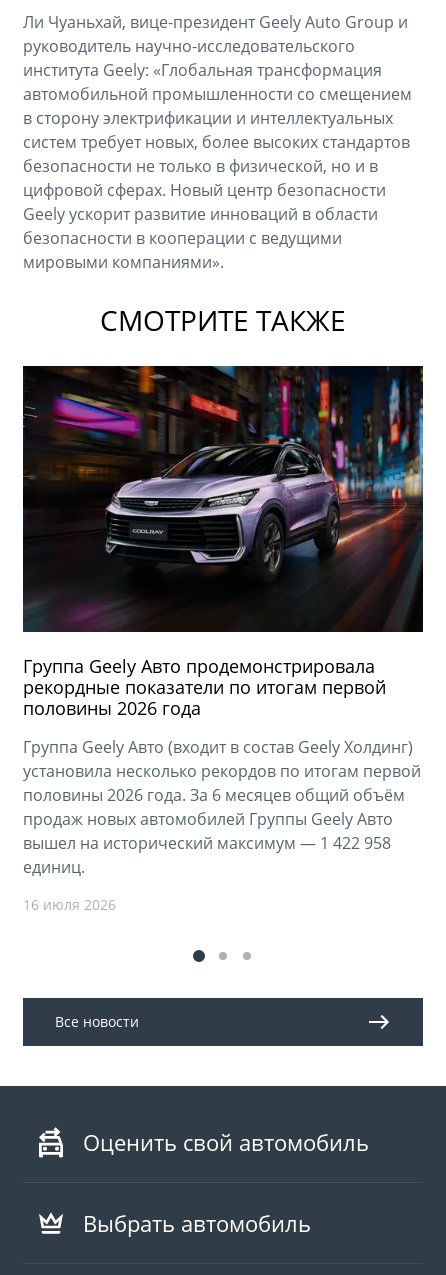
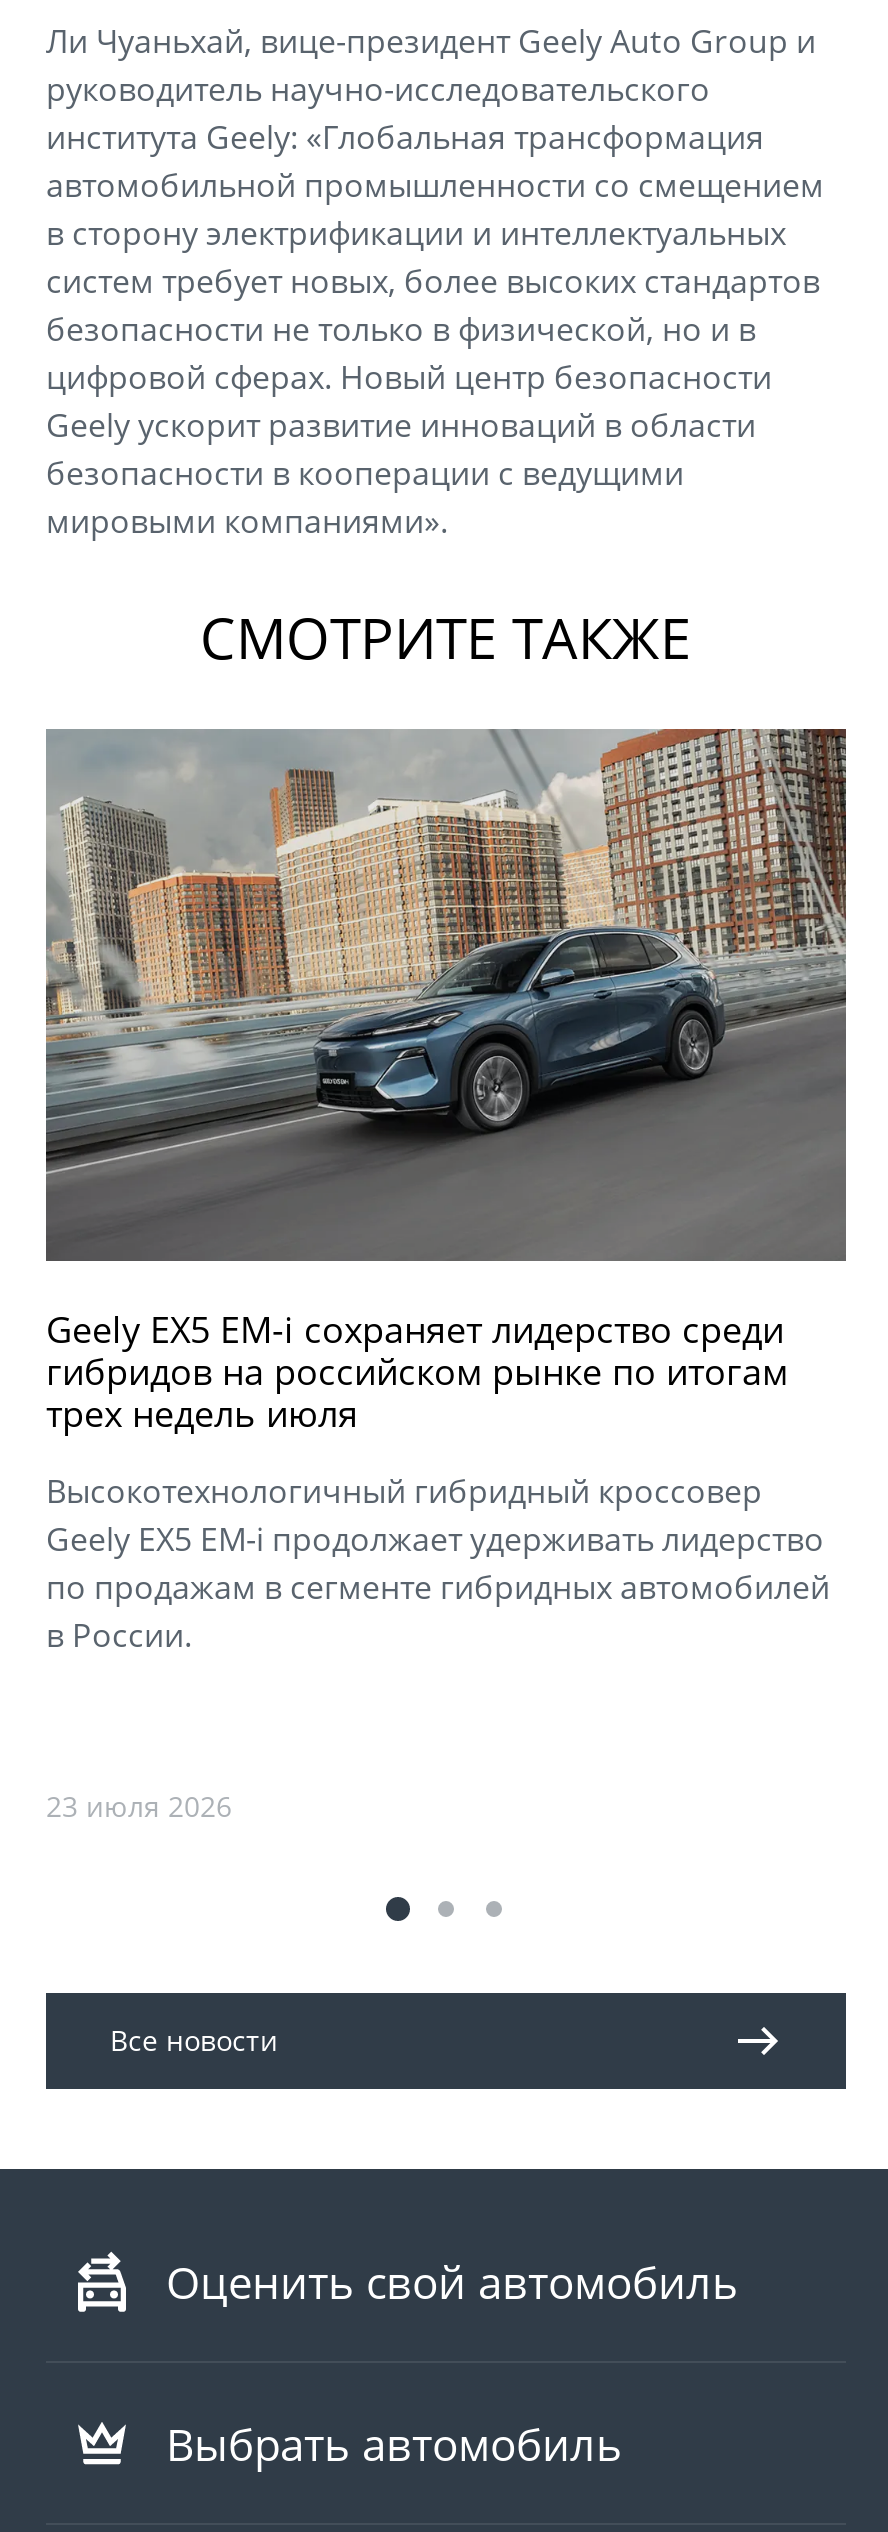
[22,365,424,720] [image] | Группа Geely Авто продемонстрировала | рекордные показатели по итогам первой | половины 2026 года -> [44,727,848,1438] [image] | Geely EX5 EM-i сохраняет лидерство среди | гибридов на российском рынке по итогам | трех недель июля
[23,736,421,878] Группа Geely Авто (входит в состав Geely Холдинг) | установила несколько рекордов по итогам первой | половины 2026 года. За 6 месяцев общий объём | продаж новых автомобилей Группы Geely Авто | вышел на исторический максимум — 1 422 958 | единиц. -> [46,1470,830,1658] Высокотехнологичный гибридный кроссовер | Geely EX5 EM-i продолжает удерживать лидерство | по продажам в сегменте гибридных автомобилей | в России.
[23,895,116,914] 16 июля 2026 -> [46,1788,232,1826] 23 июля 2026

